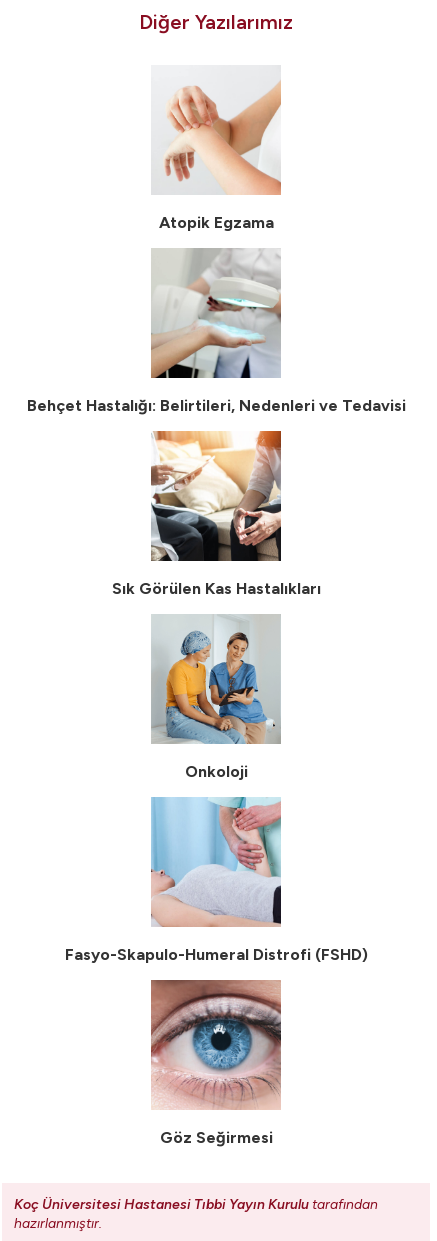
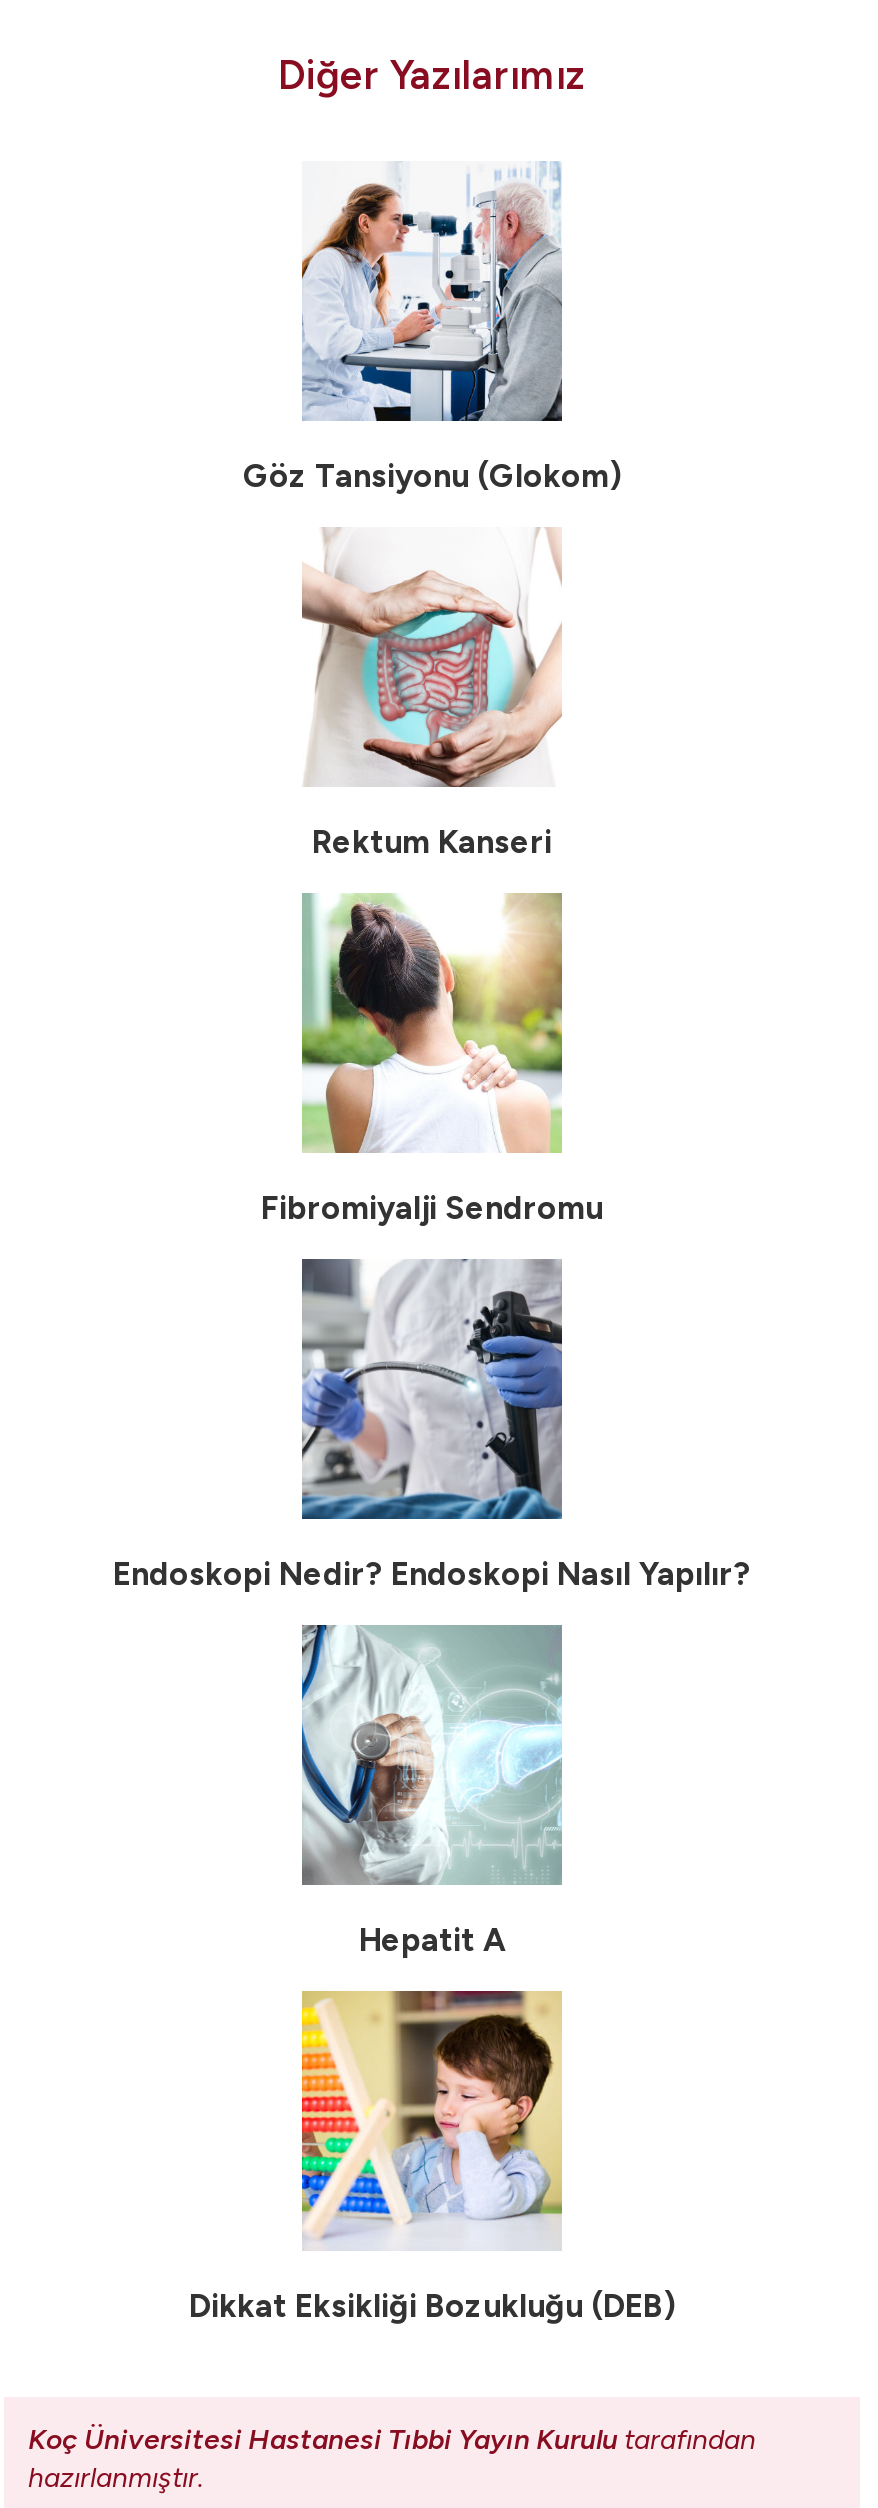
[151,68,282,232] [image] | Atopik Egzama -> [243,163,621,495] [image] | Göz Tansiyonu (Glokom)
[26,248,405,415] [image] | Behçet Hastalığı: Belirtileri, Nedenleri ve Tedavisi -> [302,529,562,861] [image] | Rektum Kanseri
[111,430,320,598] [image] | Sık Görülen Kas Hastalıkları -> [261,891,603,1227] [image] | Fibromiyalji Sendromu
[151,614,281,781] [image] | Onkoloji -> [113,1257,751,1593] [image] | Endoskopi Nedir? Endoskopi Nasıl Yapılır?
[64,797,367,964] [image] | Fasyo-Skapulo-Humeral Distrofi (FSHD) -> [300,1623,564,1959] [image] | Hepatit A
[150,979,282,1147] [image] | Göz Seğirmesi -> [189,1989,675,2325] [image] | Dikkat Eksikliği Bozukluğu (DEB)

